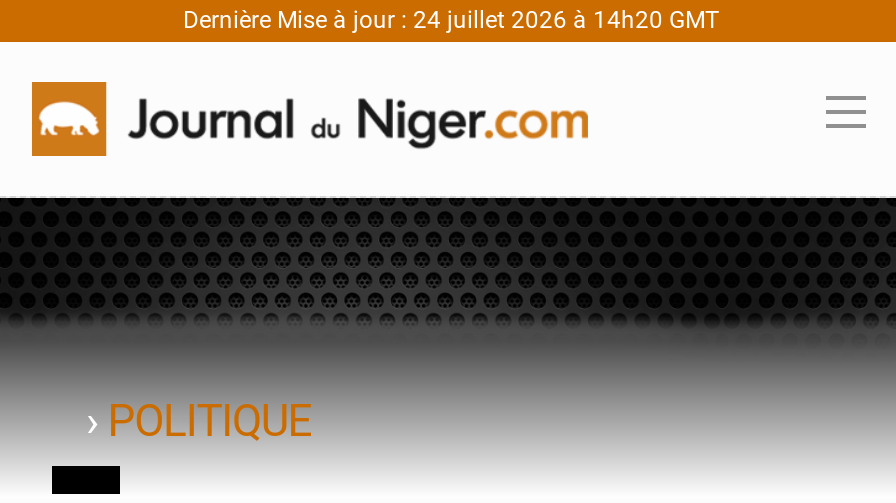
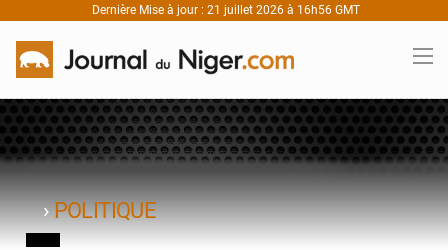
[177,6,719,34] Dernière Mise à jour : 24 juillet 2026 à 14h20 GMT -> [88,3,359,17] Dernière Mise à jour : 21 juillet 2026 à 16h56 GMT

